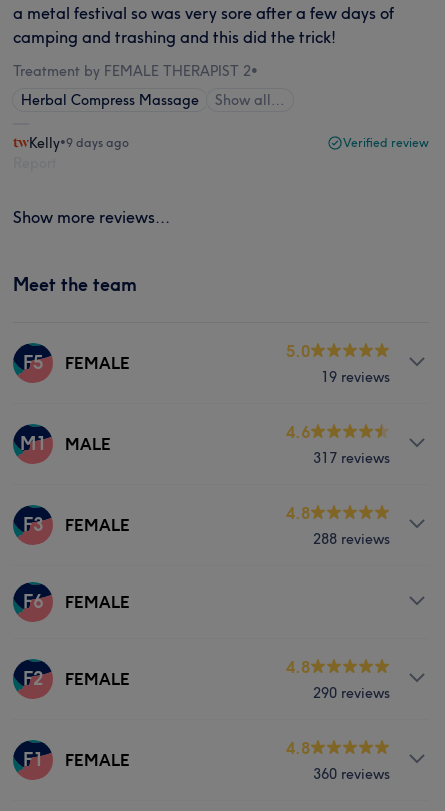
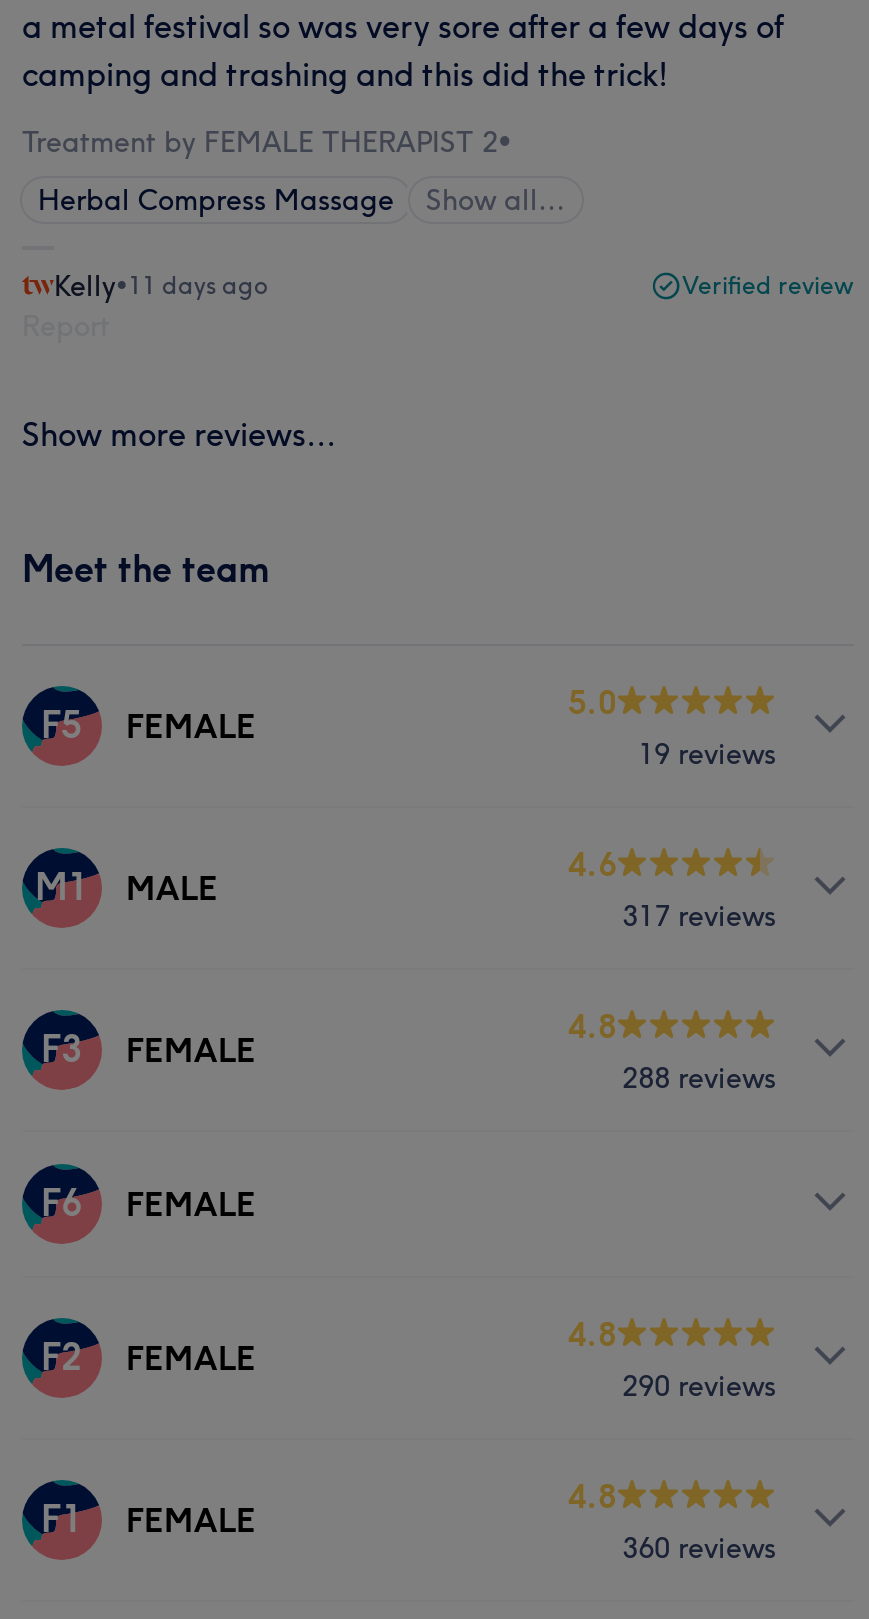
[29,134,129,152] Kelly•9 days ago -> [54,268,268,304] Kelly•11 days ago

